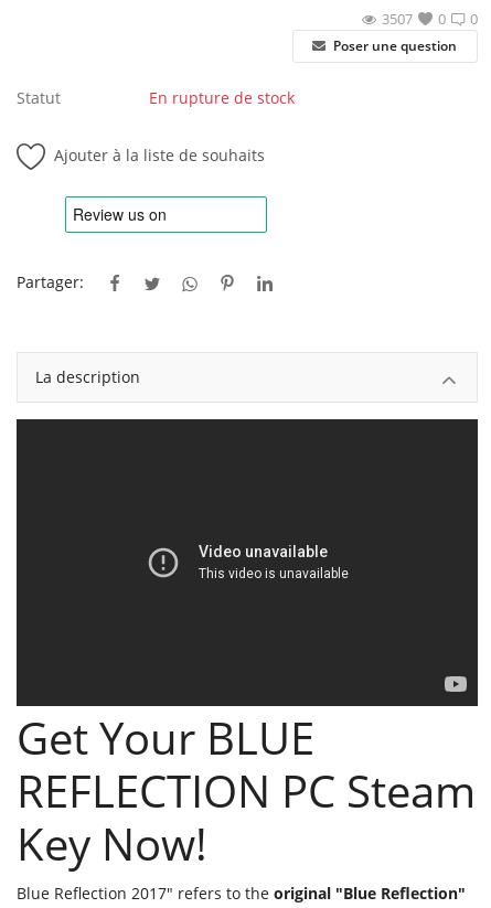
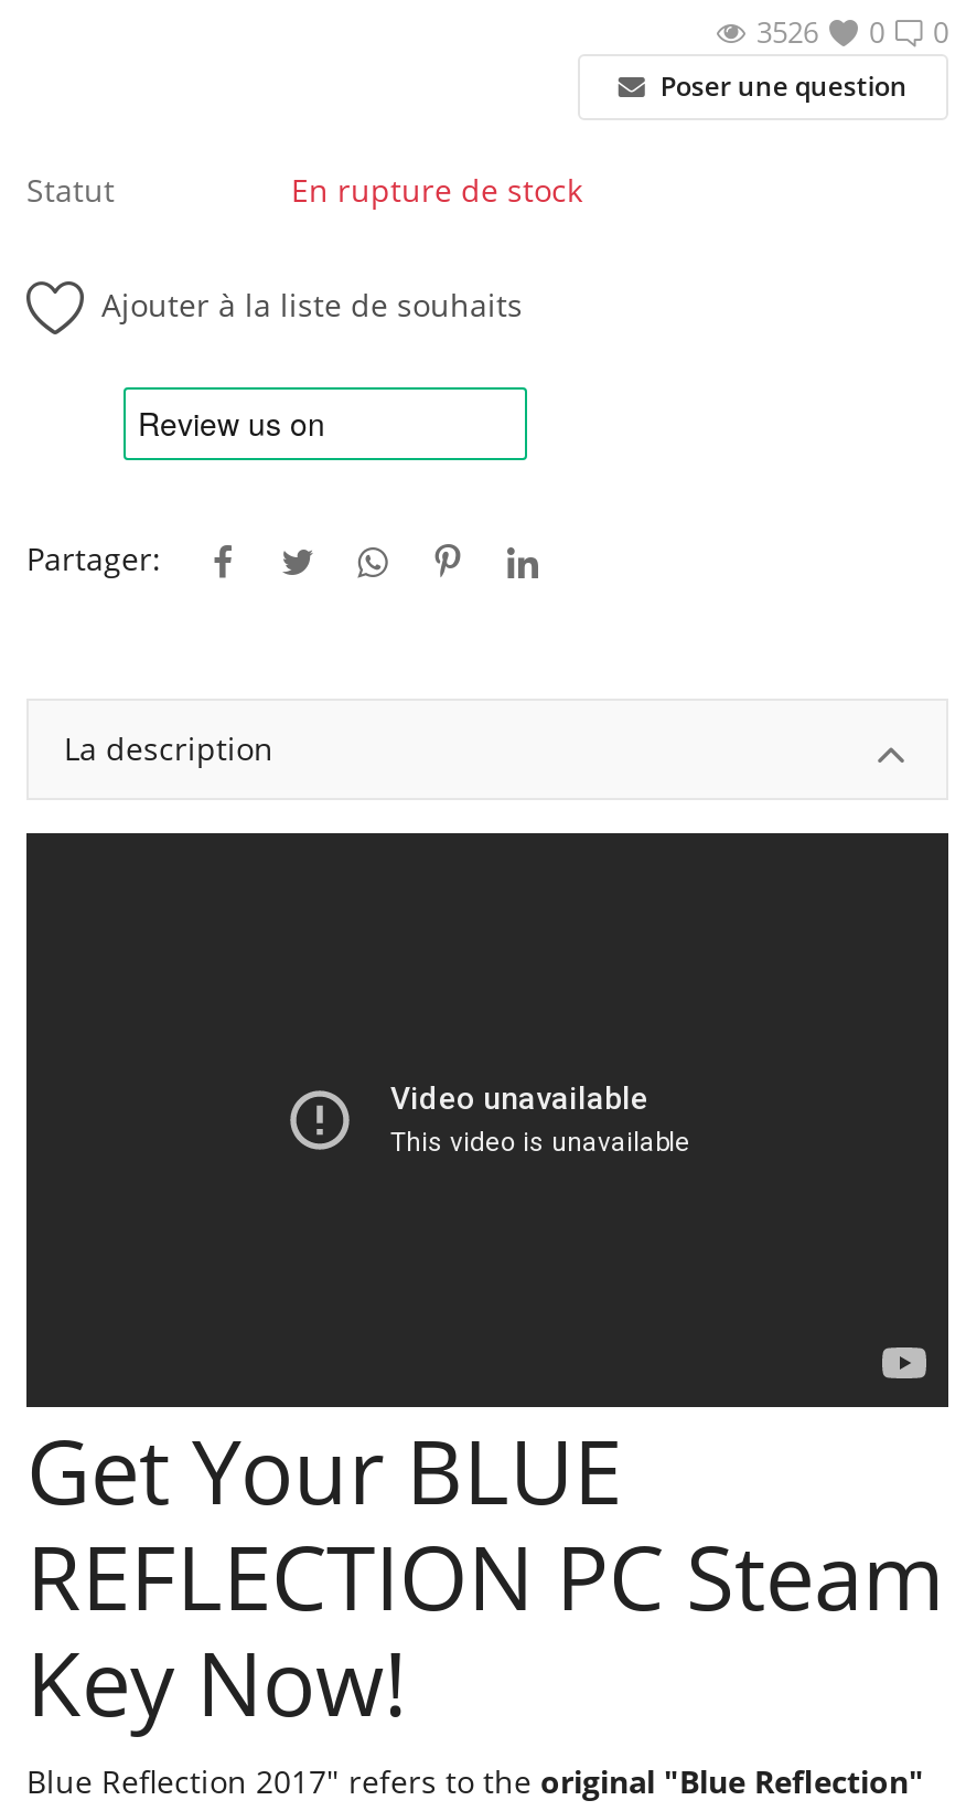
[382,9,478,29] 3507 0 0 -> [756,12,948,52] 3526 0 0

